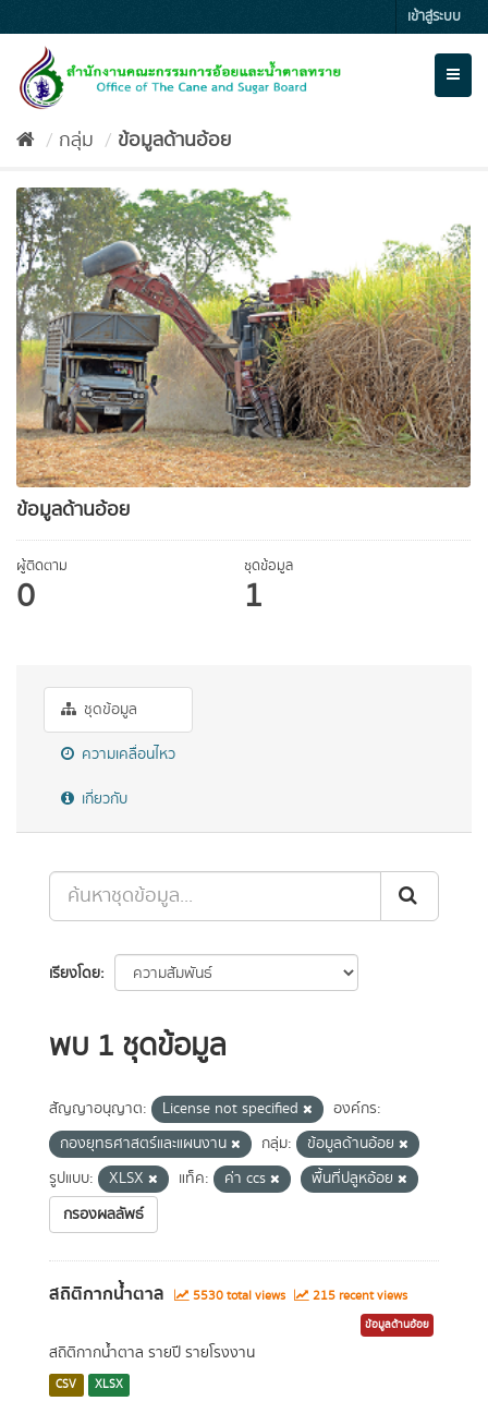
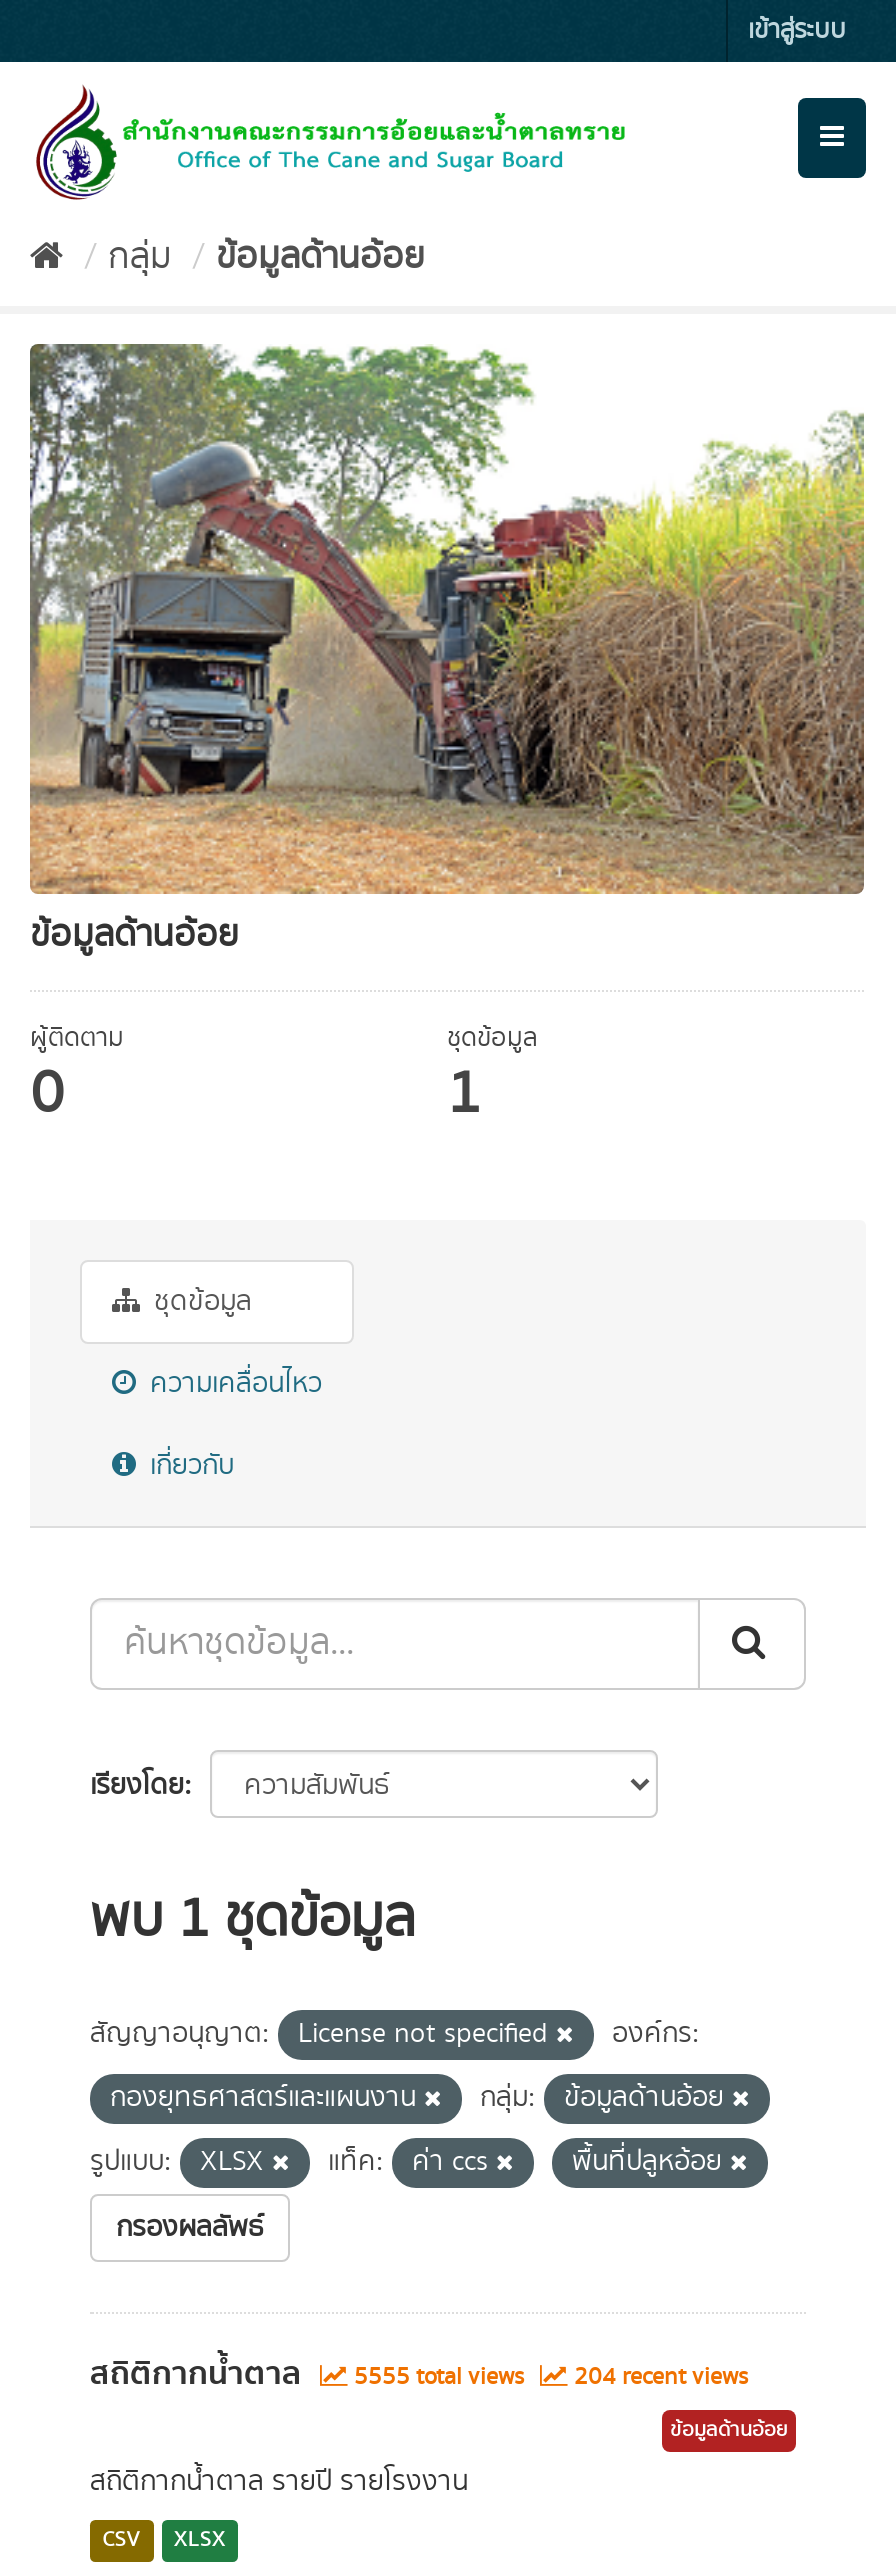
[190,1287,289,1305] 5530 total views -> [348,2360,530,2394] 5555 total views
[309,1287,407,1305] 215 recent views -> [568,2360,748,2394] 204 recent views

